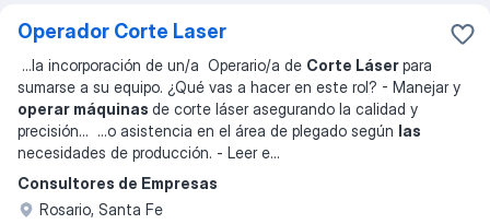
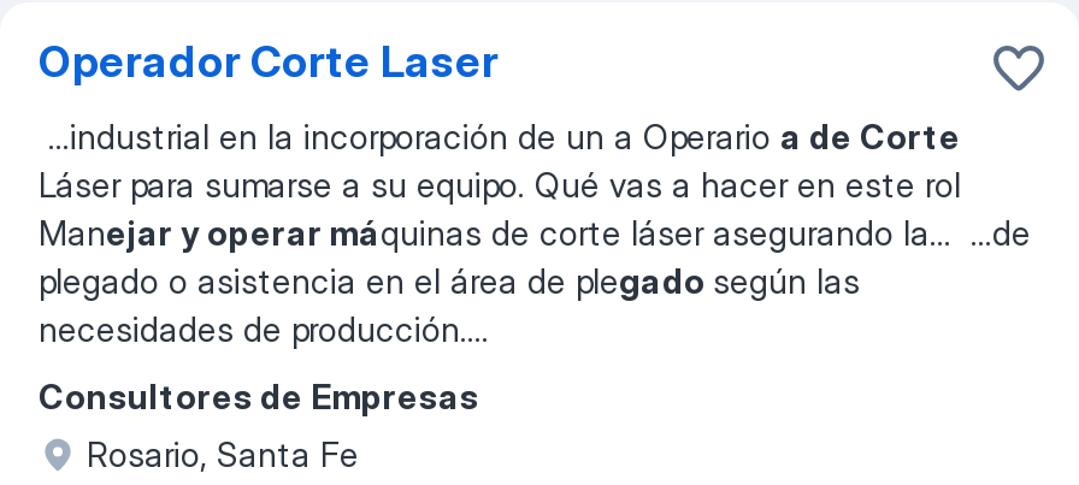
[17,56,460,162] ...la incorporación de un/a Operario/a de Corte Láser para | sumarse a su equipo. ¿Qué vas a hacer en este rol? - Manejar y | operar máquinas de corte láser asegurando la calidad y | precisión... ...o asistencia en el área de plegado según las | necesidades de producción. - Leer e... -> [39,116,1031,349] ...industrial en la incorporación de un a Operario a de Corte | Láser para sumarse a su equipo. Qué vas a hacer en este rol | Manejar y operar máquinas de corte láser asegurando la... ...de | plegado o asistencia en el área de plegado según las | necesidades de producción....

